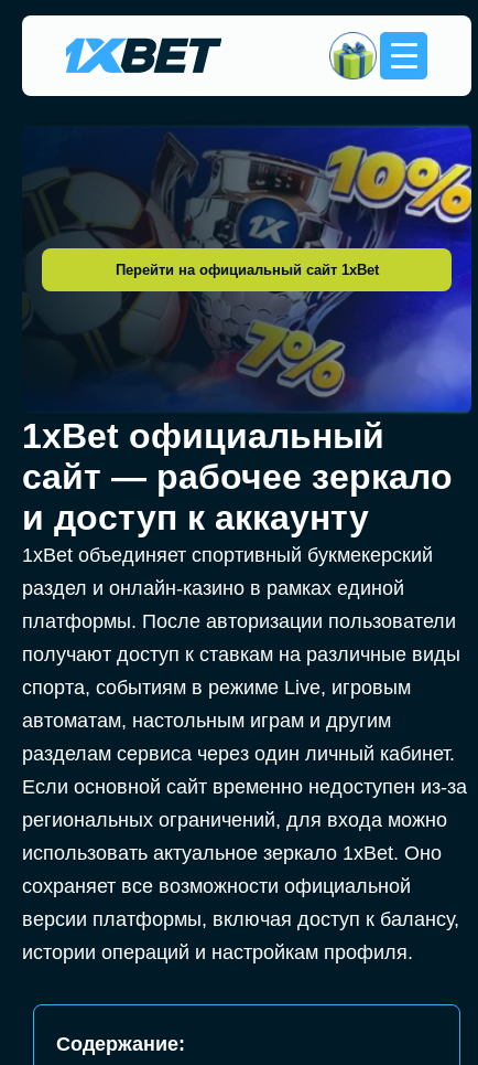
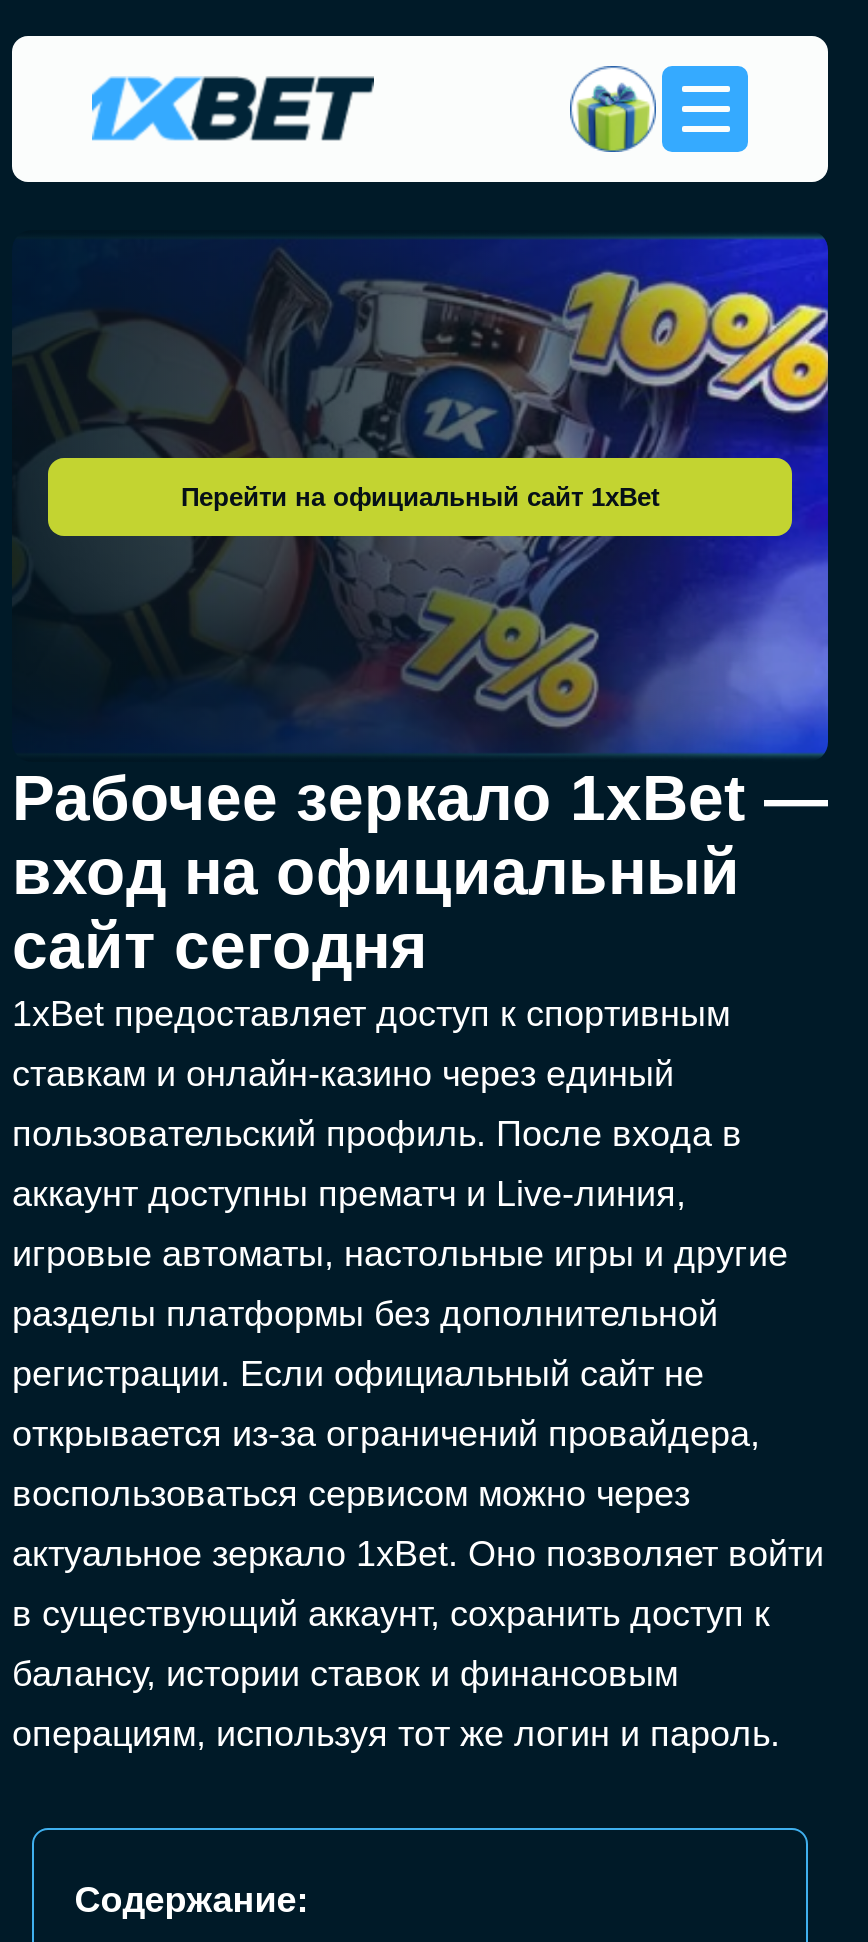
[22,416,453,566] 1xBet официальный | сайт — рабочее зеркало | и доступ к аккаунту | 1xBet объединяет спортивный букмекерский -> [12,762,828,1034] Рабочее зеркало 1xBet — | вход на официальный | сайт сегодня | 1xBet предоставляет доступ к спортивным
[22,577,404,599] раздел и онлайн-казино в рамках единой -> [12,1054,674,1094] ставкам и онлайн-казино через единый
[22,610,456,632] платформы. После авторизации пользователи -> [12,1114,742,1154] пользовательский профиль. После входа в
[22,643,460,665] получают доступ к ставкам на различные виды -> [12,1174,686,1214] аккаунт доступны прематч и Live-линия,
[22,677,411,699] спорта, событиям в режиме Live, игровым -> [12,1234,788,1274] игровые автоматы, настольные игры и другие
[22,710,391,732] автоматам, настольным играм и другим -> [12,1294,718,1334] разделы платформы без дополнительной
[22,743,455,765] разделам сервиса через один личный кабинет. -> [12,1354,704,1394] регистрации. Если официальный сайт не
[22,776,467,798] Если основной сайт временно недоступен из-за -> [12,1414,760,1454] открывается из-за ограничений провайдера,
[22,809,447,831] региональных ограничений, для входа можно -> [12,1474,690,1514] воспользоваться сервисом можно через
[22,842,442,864] использовать актуальное зеркало 1xBet. Оно -> [12,1534,824,1574] актуальное зеркало 1xBet. Оно позволяет войти
[22,875,411,897] сохраняет все возможности официальной -> [12,1594,770,1634] в существующий аккаунт, сохранить доступ к
[22,908,459,930] версии платформы, включая доступ к балансу, -> [12,1654,678,1694] балансу, истории ставок и финансовым
[22,941,413,963] истории операций и настройкам профиля. -> [12,1714,780,1754] операциям, используя тот же логин и пароль.

